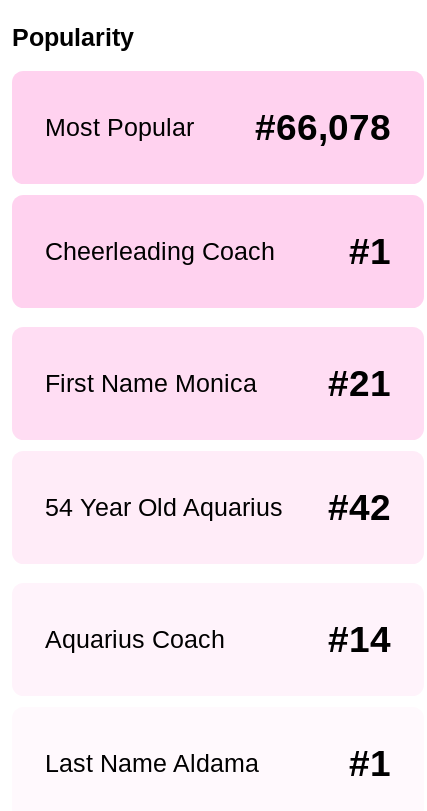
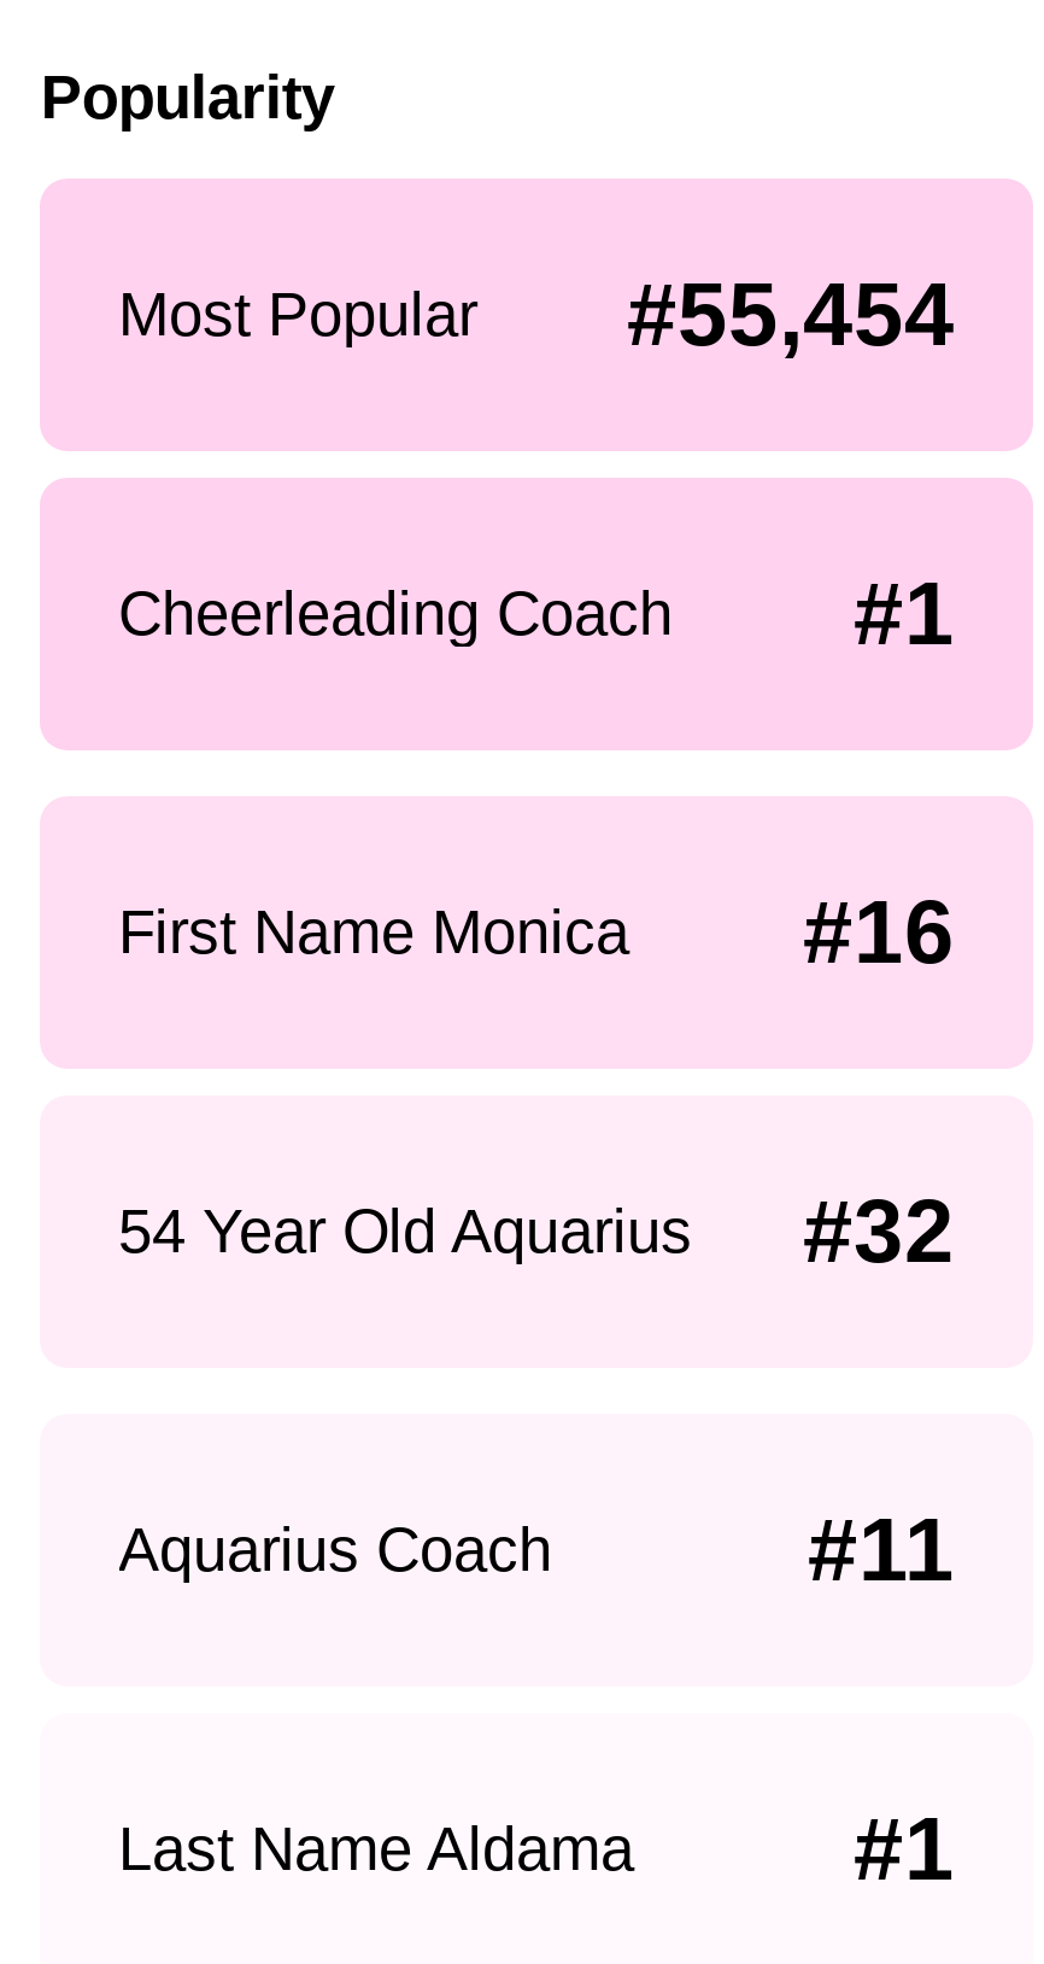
[255,107,391,148] #66,078 -> [627,265,955,364] #55,454
[328,363,391,404] #21 -> [803,883,955,982] #16
[44,487,391,528] 54 Year Old Aquarius #42 -> [118,1183,955,1282] 54 Year Old Aquarius #32
[328,619,391,660] #14 -> [808,1500,955,1599] #11

